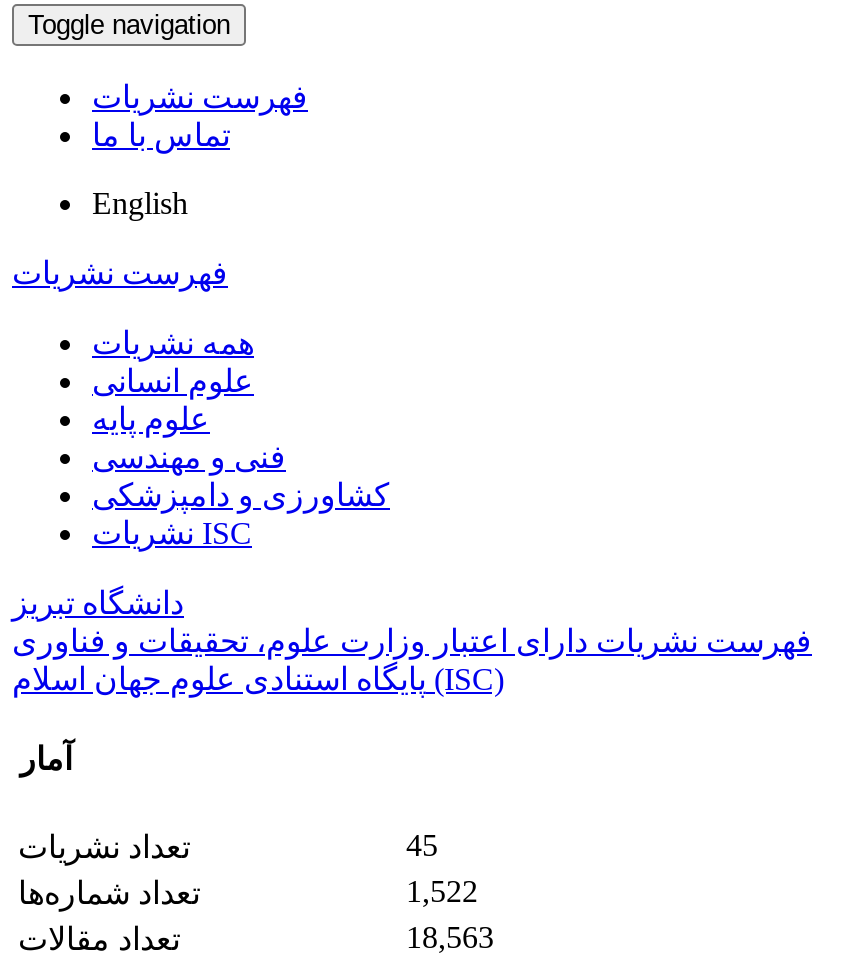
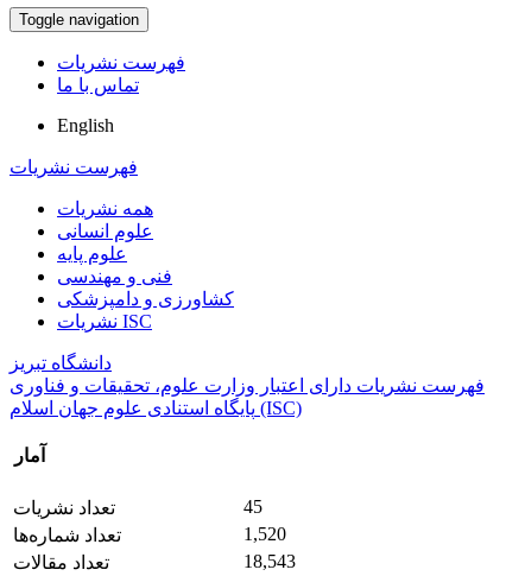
[406,873,478,907] 1,522 -> [243,523,286,543] 1,520
[406,919,494,953] 18,563 -> [243,550,296,571] 18,543

